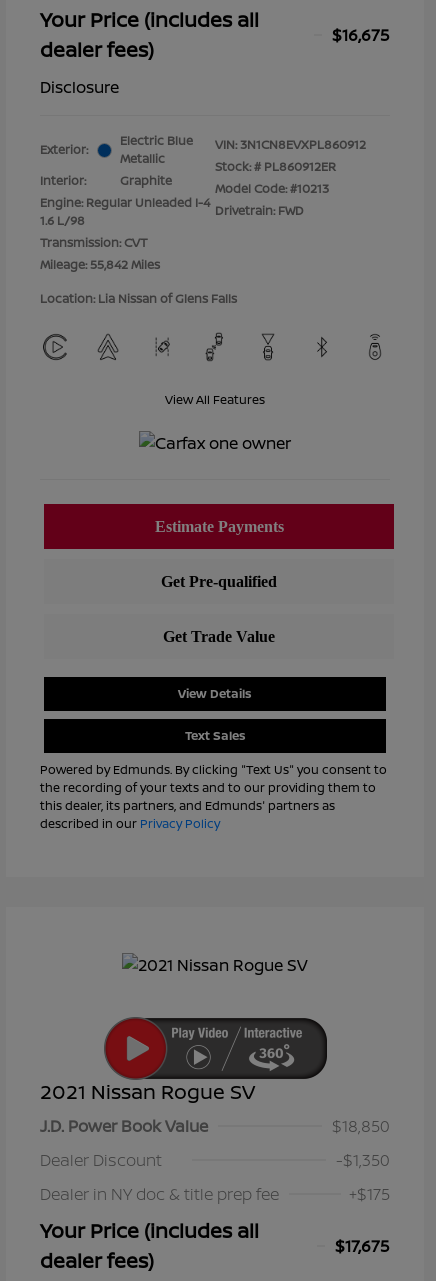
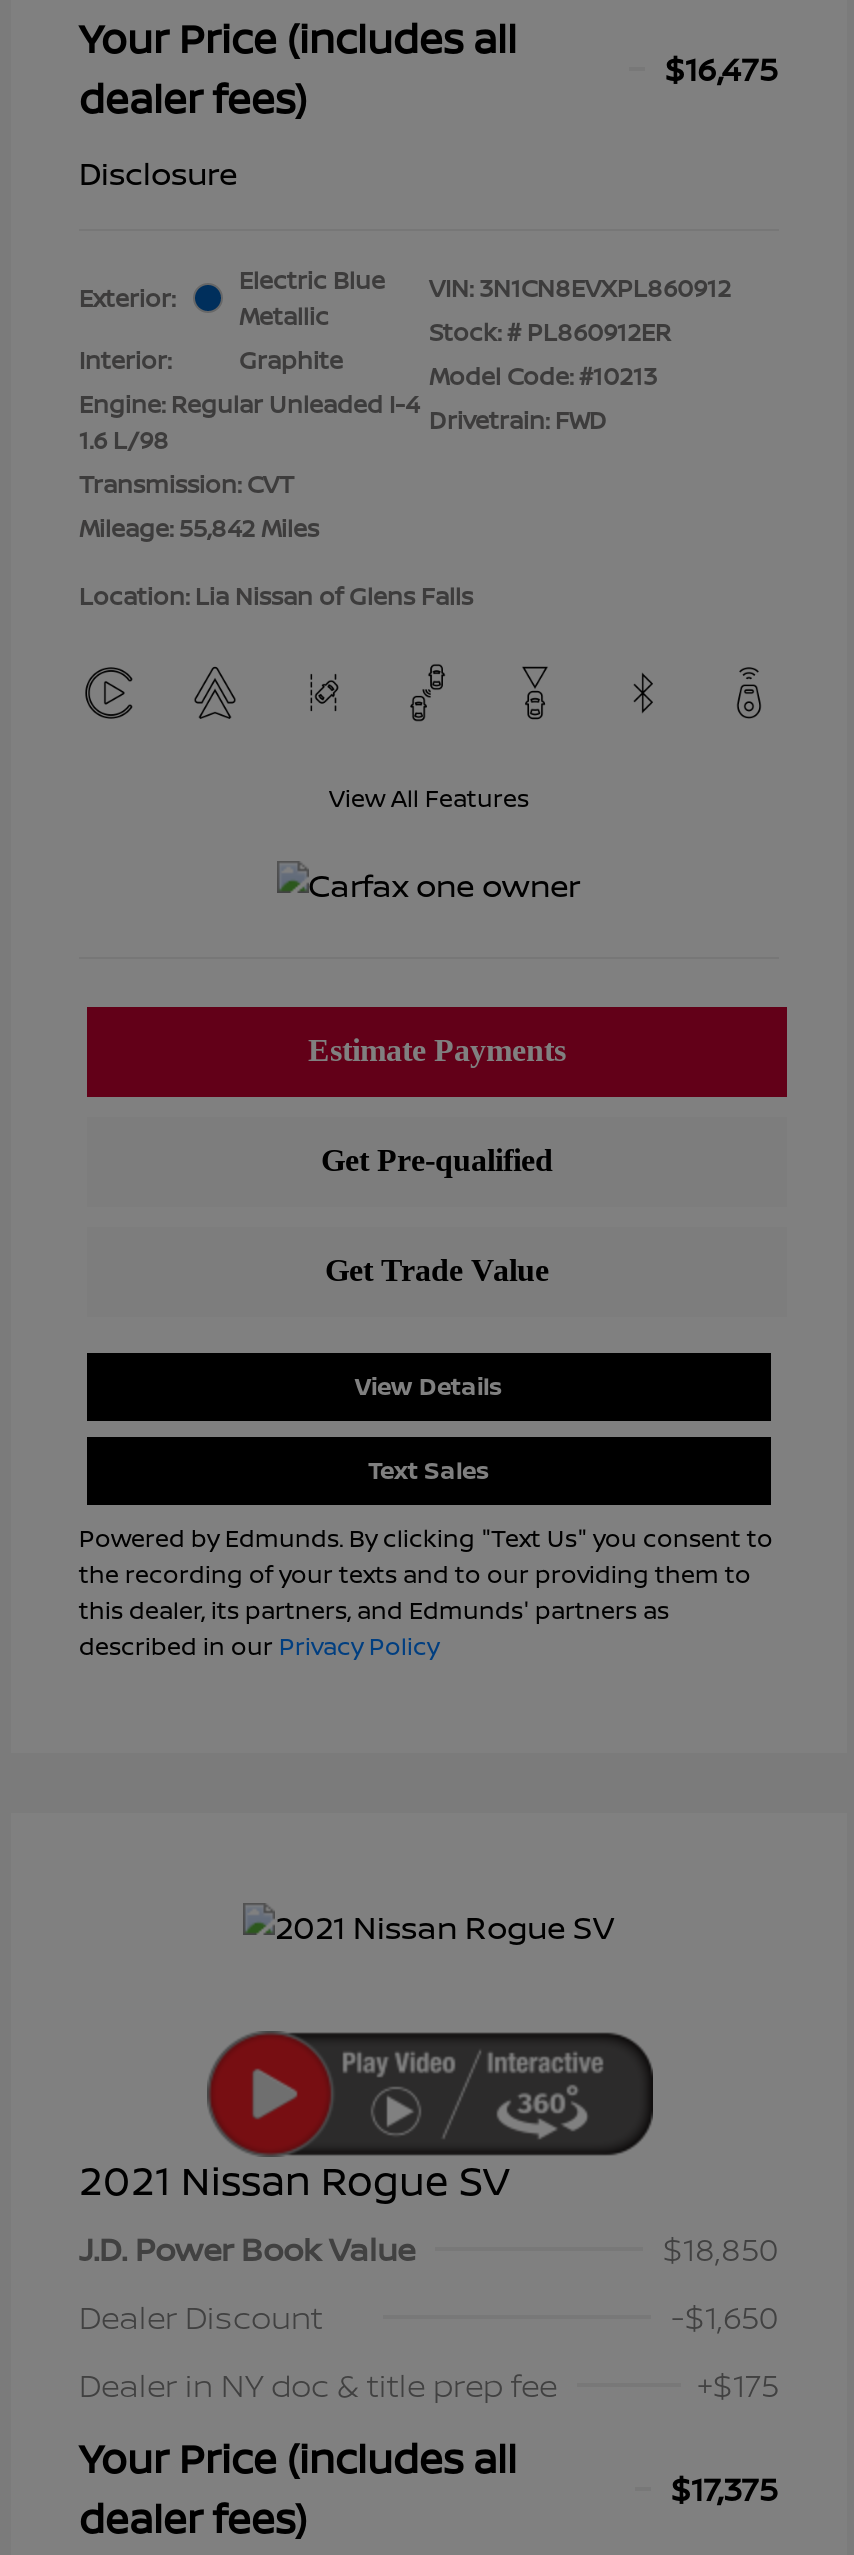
[332,24,390,46] $16,675 -> [665,46,779,90] $16,475
[336,1149,390,1171] -$1,350 -> [671,2296,779,2340] -$1,650
[335,1235,390,1257] $17,675 -> [671,2468,779,2512] $17,375

